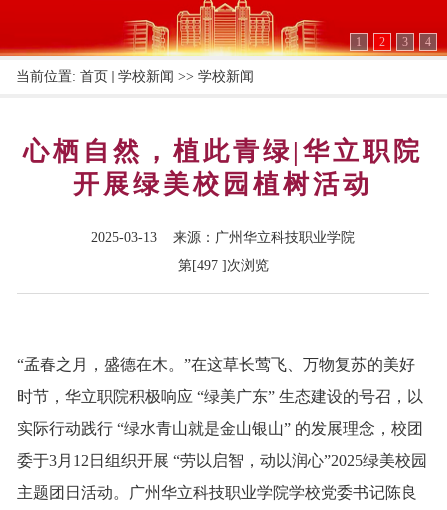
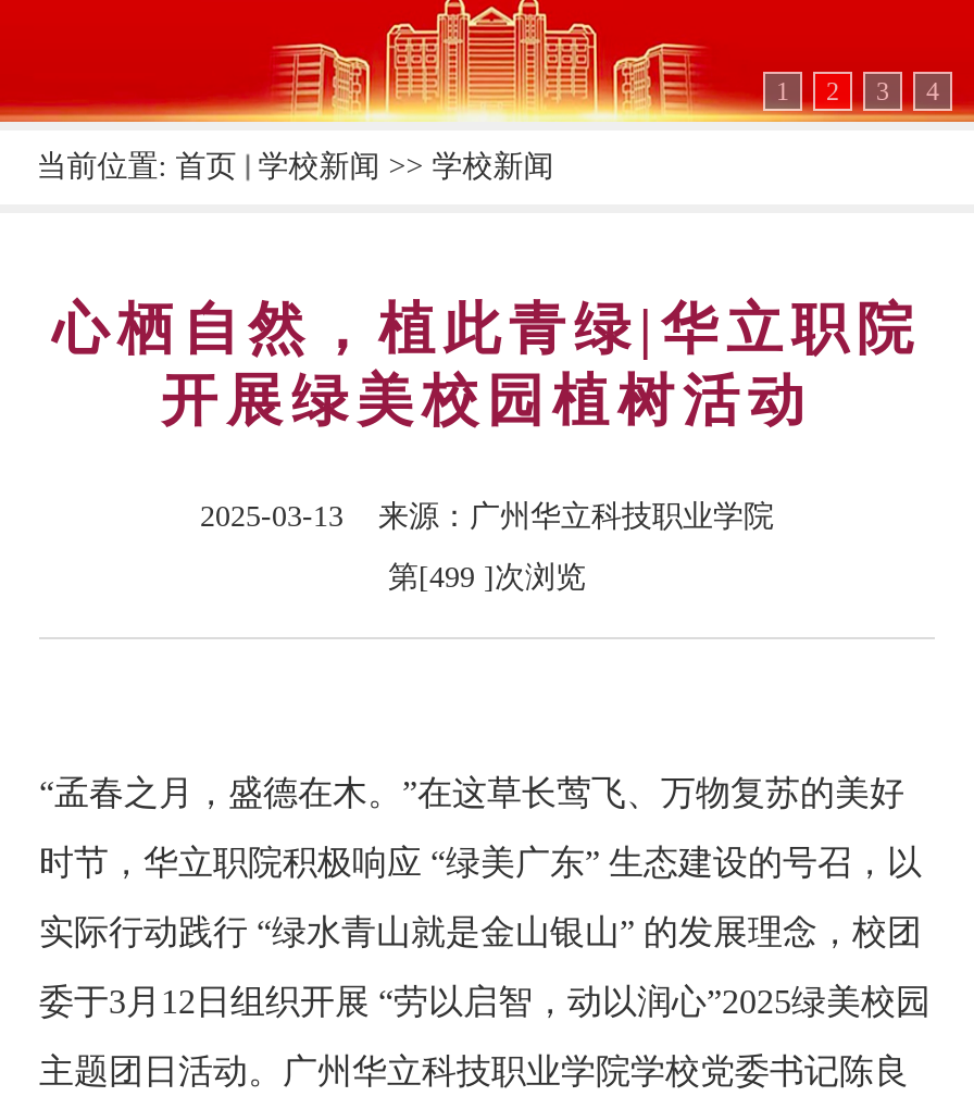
[177,258,268,273] 第[497]次浏览 -> [388,561,586,594] 第[499]次浏览

